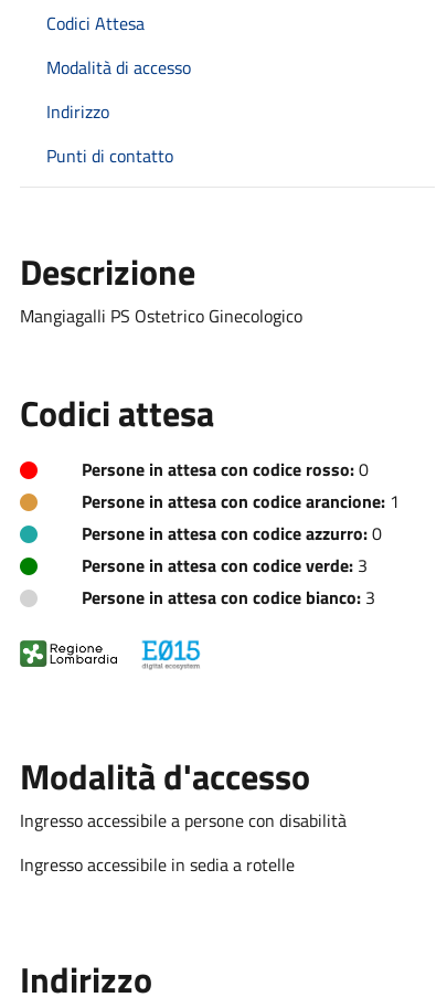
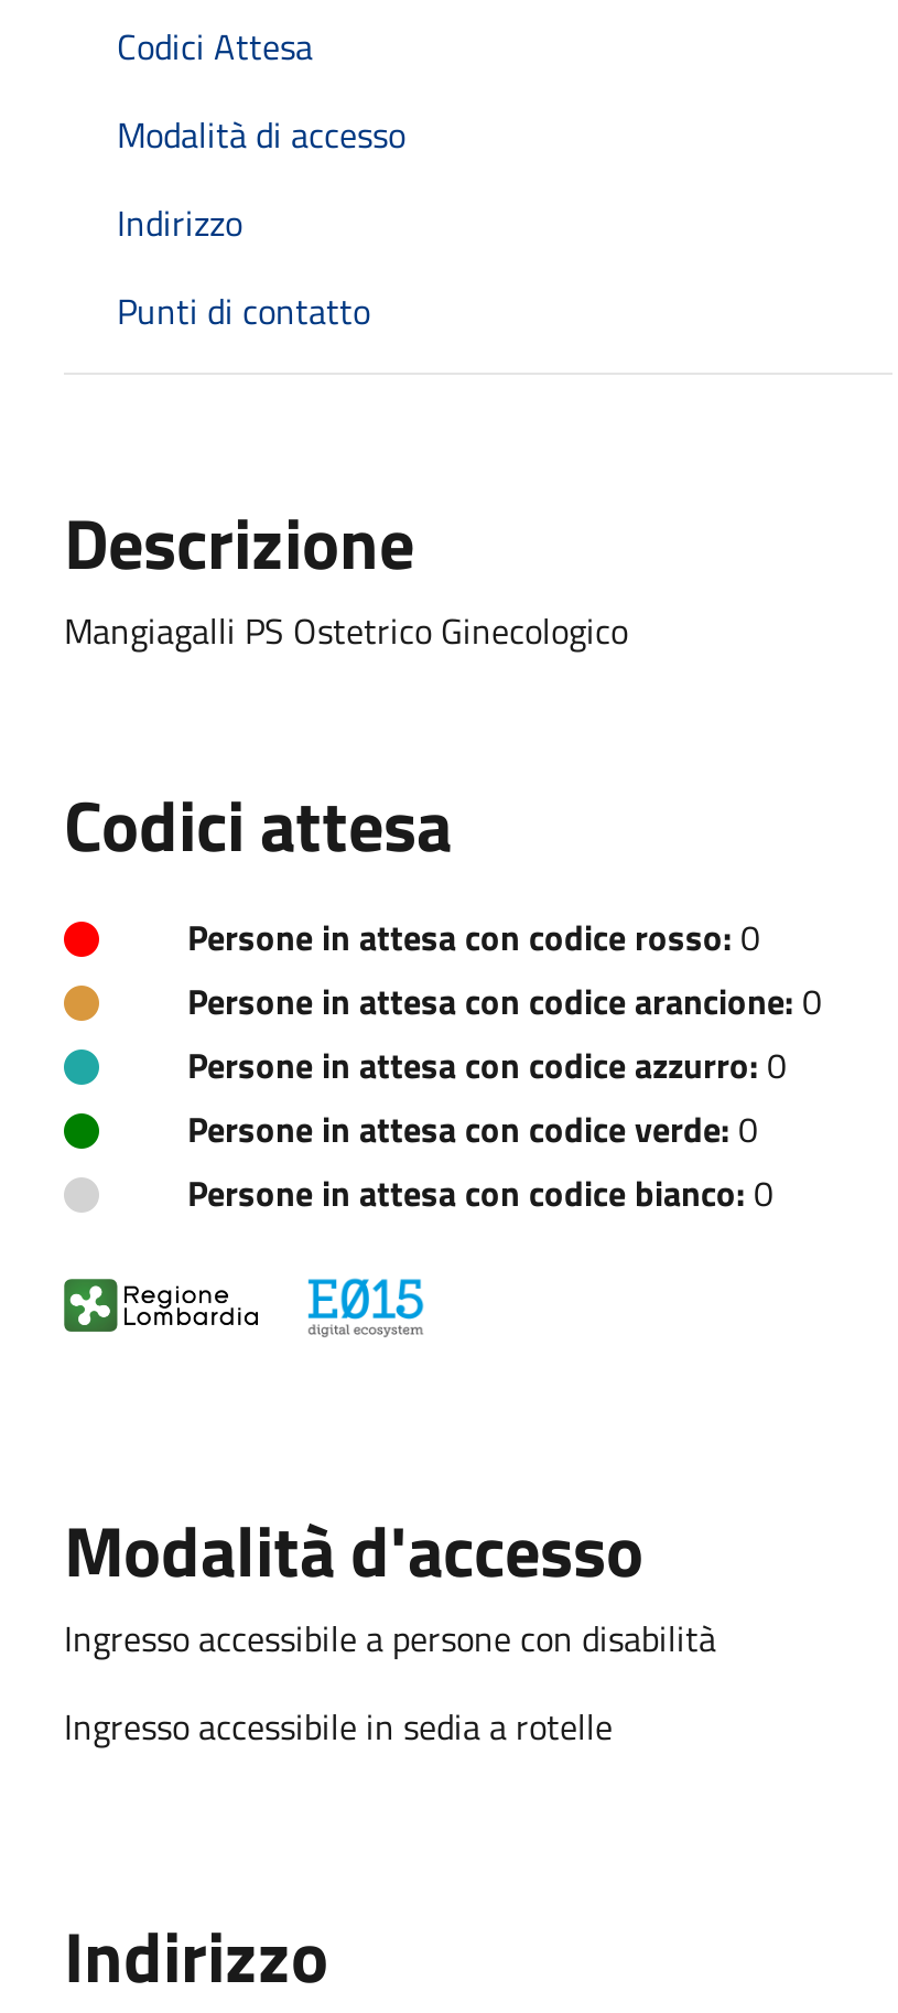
[82,488,400,514] Persone in attesa con codice arancione: 1 -> [187,974,822,1027] Persone in attesa con codice arancione: 0
[82,552,368,578] Persone in attesa con codice verde: 3 -> [187,1102,758,1155] Persone in attesa con codice verde: 0
[82,584,375,610] Persone in attesa con codice bianco: 3 -> [187,1166,773,1219] Persone in attesa con codice bianco: 0

